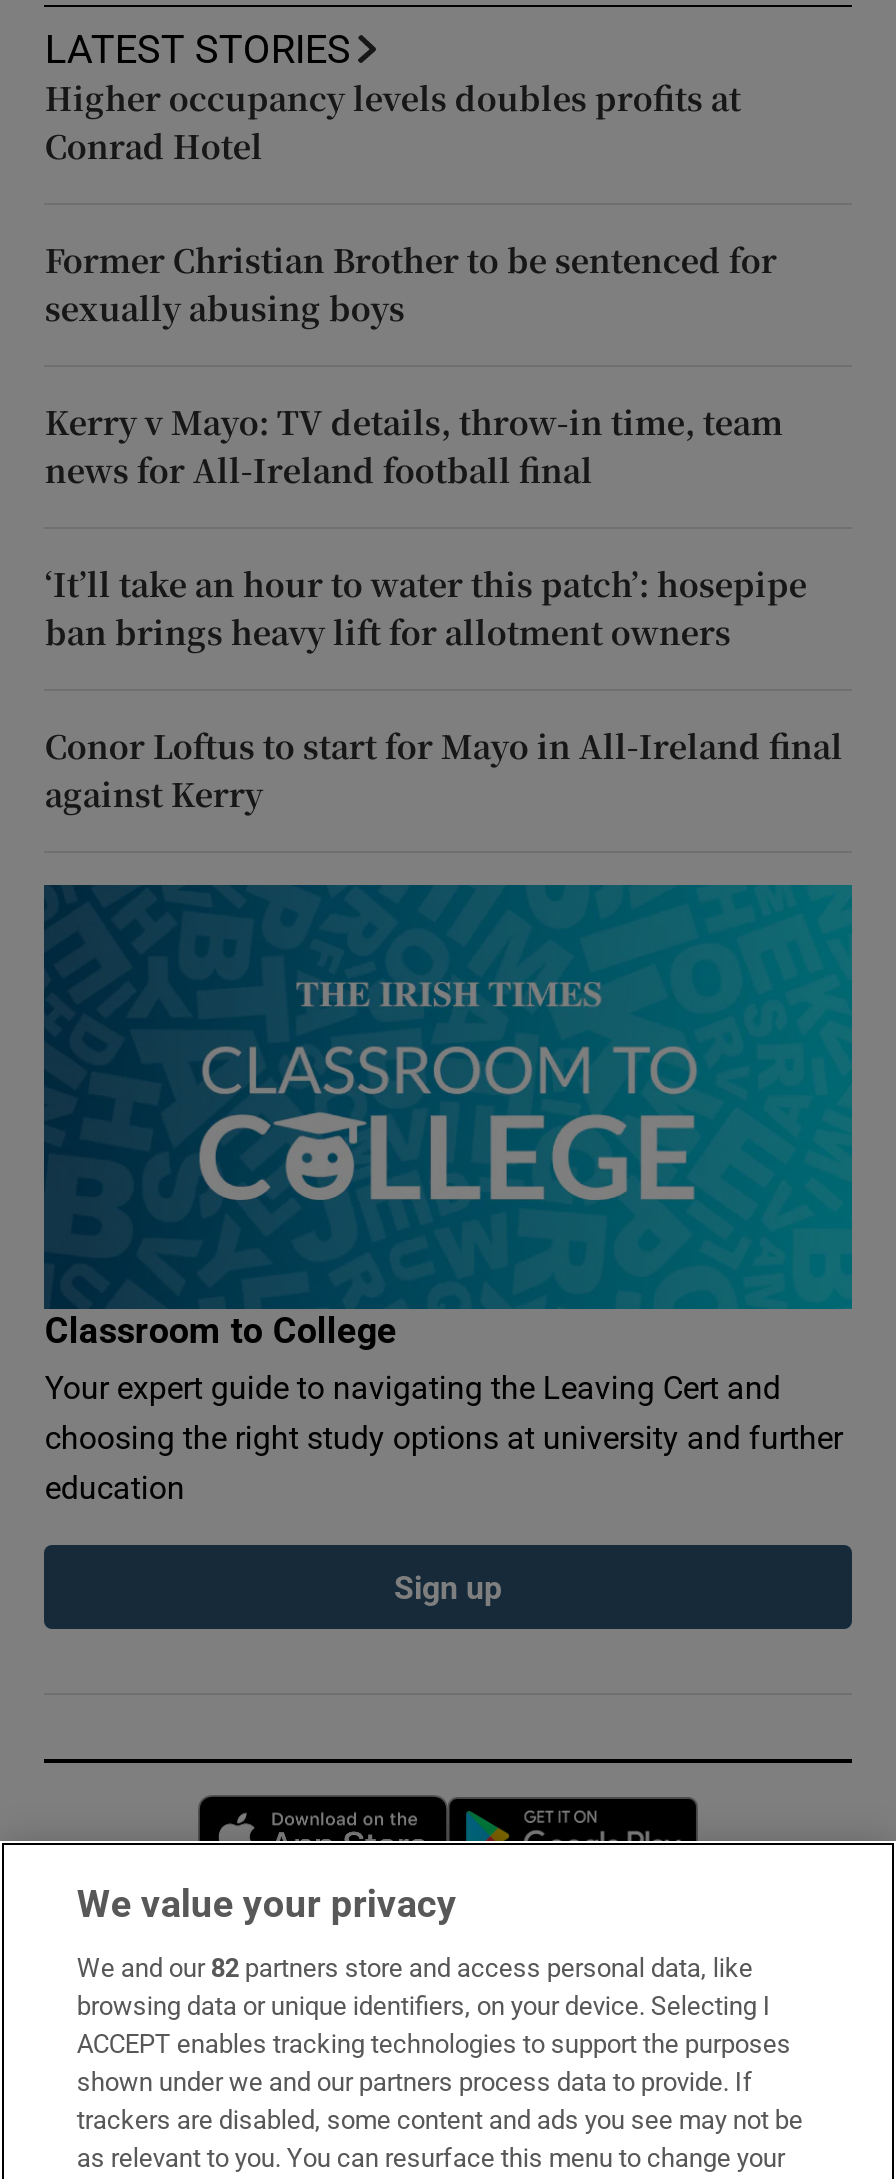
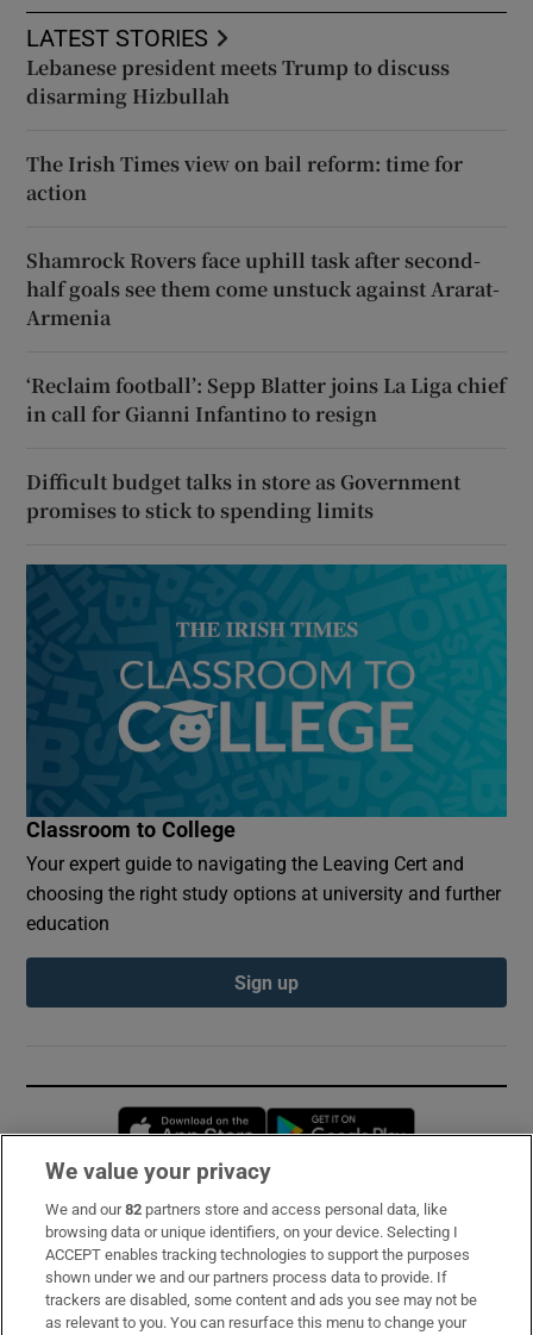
[45,75,741,169] Higher occupancy levels doubles profits at | Conrad Hotel -> [27,53,450,109] Lebanese president meets Trump to discuss | disarming Hizbullah
[45,237,777,331] Former Christian Brother to be sentenced for | sexually abusing boys -> [27,150,463,206] The Irish Times view on bail reform: time for | action
[45,399,783,493] Kerry v Mayo: TV details, throw-in time, team | news for All-Ireland football final -> [27,246,500,331] Shamrock Rovers face uphill task after second- | half goals see them come unstuck against Ararat- | Armenia
[45,561,807,655] ‘It’ll take an hour to water this patch’: hosepipe | ban brings heavy lift for allotment owners -> [27,371,506,427] ‘Reclaim football’: Sepp Blatter joins La Liga chief | in call for Gianni Infantino to resign
[45,723,843,817] Conor Loftus to start for Mayo in All-Ireland final | against Kerry -> [27,468,461,524] Difficult budget talks in store as Government | promises to stick to spending limits

